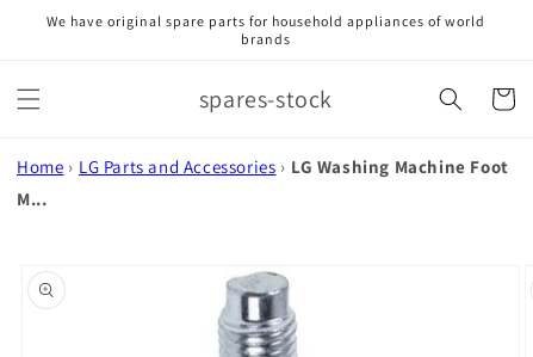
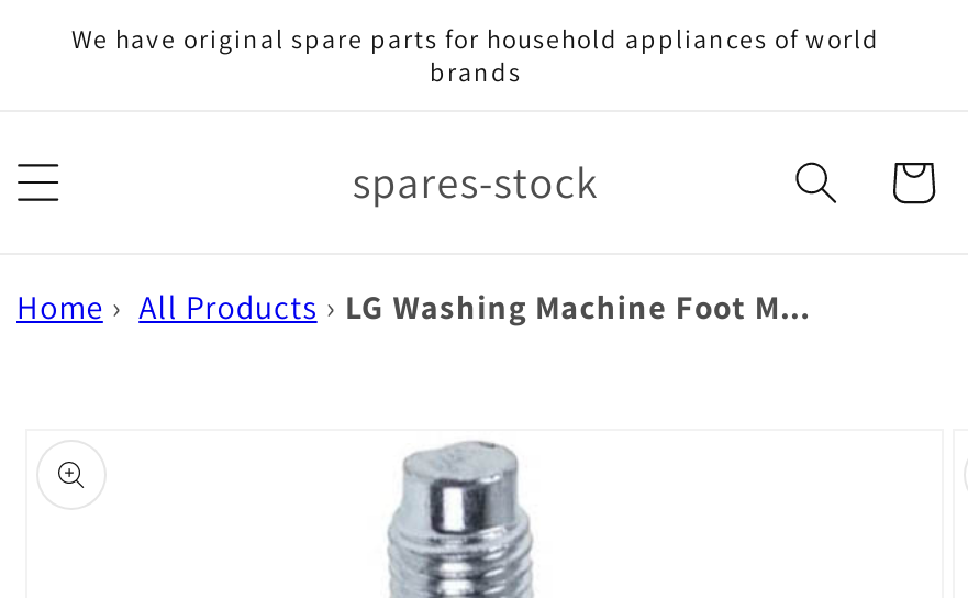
[17,155,509,210] Home › LG Parts and Accessories › LG Washing Machine Foot | M... -> [16,286,810,328] Home › All Products › LG Washing Machine Foot M...

